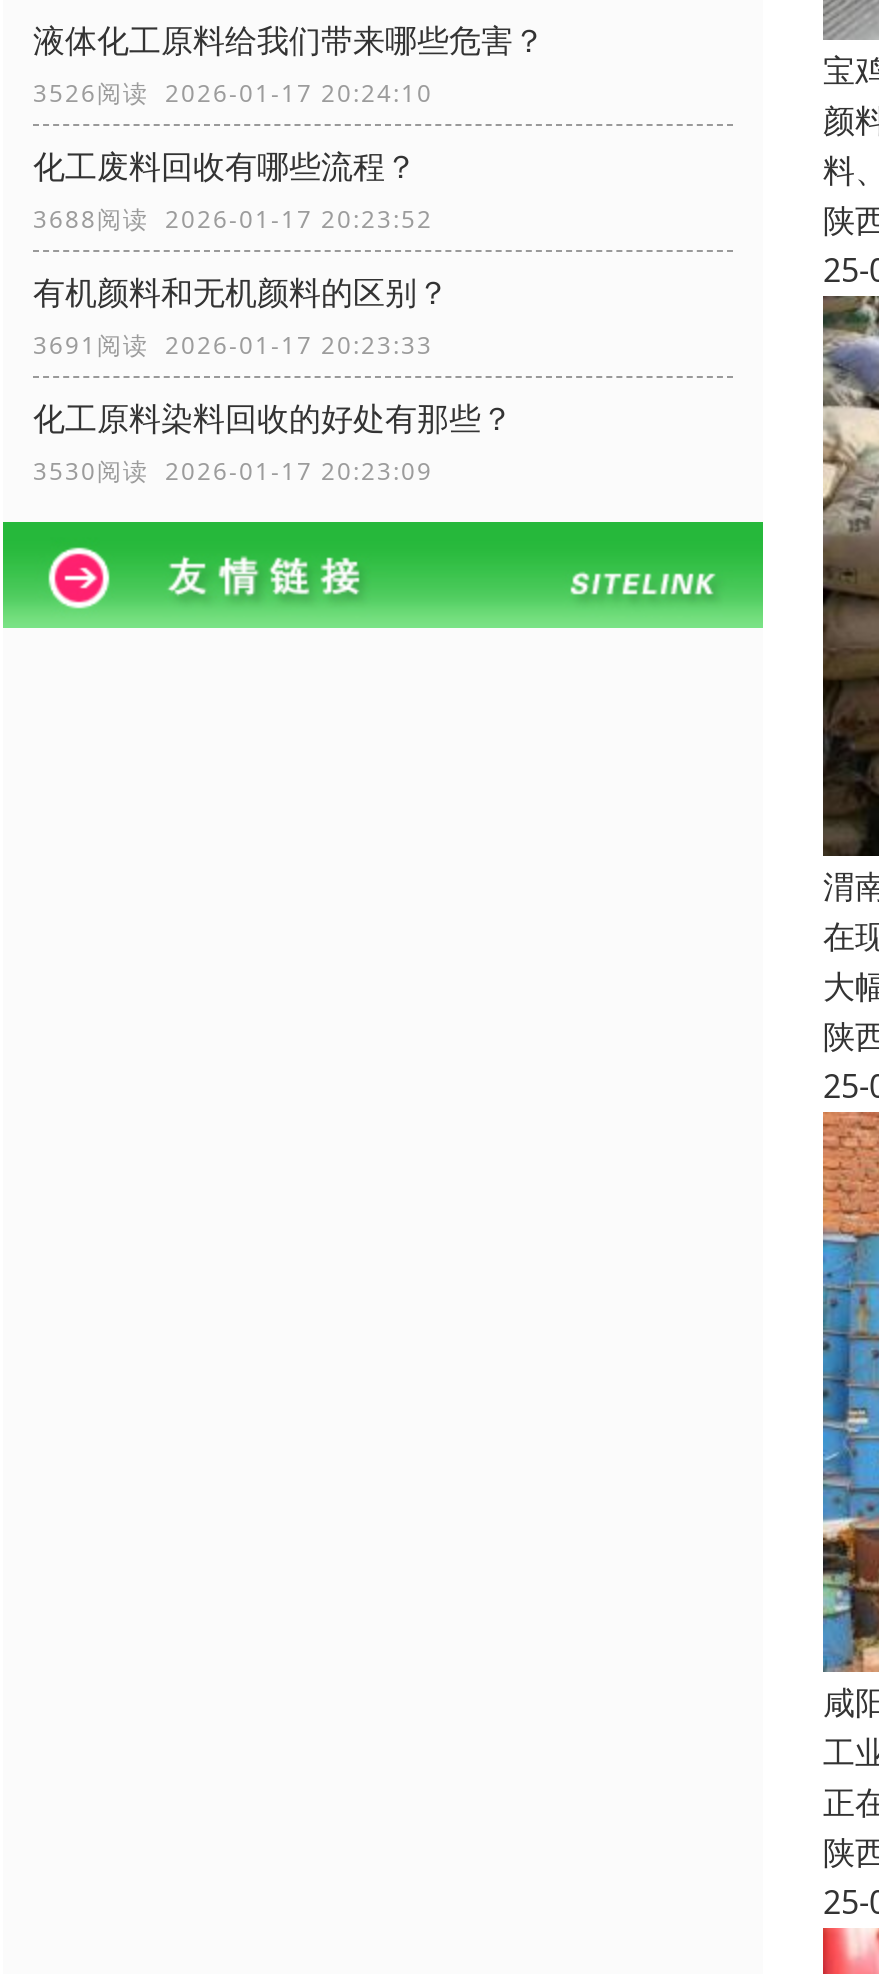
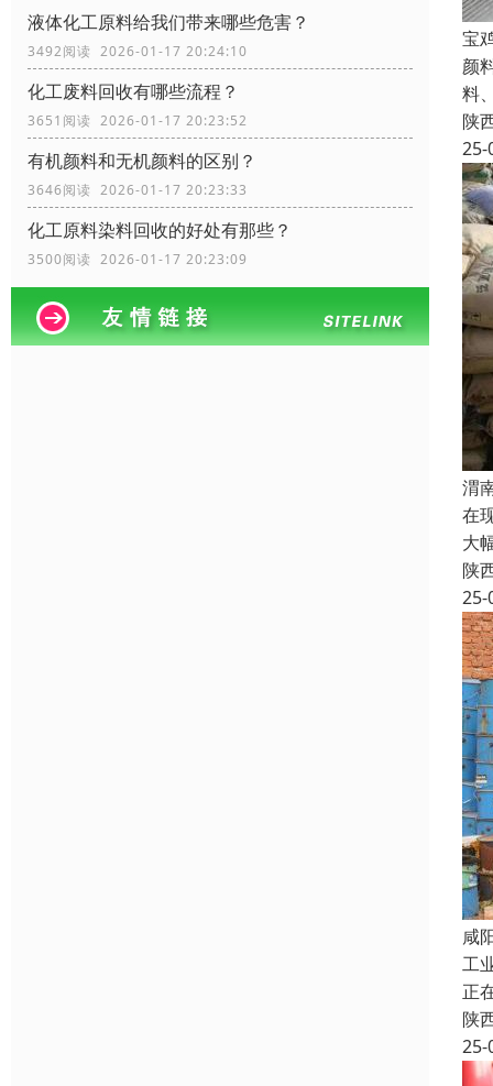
[33,77,433,111] 3526阅读 2026-01-17 20:24:10 -> [28,42,248,61] 3492阅读 2026-01-17 20:24:10
[33,203,433,237] 3688阅读 2026-01-17 20:23:52 -> [28,112,248,130] 3651阅读 2026-01-17 20:23:52
[33,329,433,363] 3691阅读 2026-01-17 20:23:33 -> [28,181,248,200] 3646阅读 2026-01-17 20:23:33
[33,455,433,489] 3530阅读 2026-01-17 20:23:09 -> [28,250,248,269] 3500阅读 2026-01-17 20:23:09

